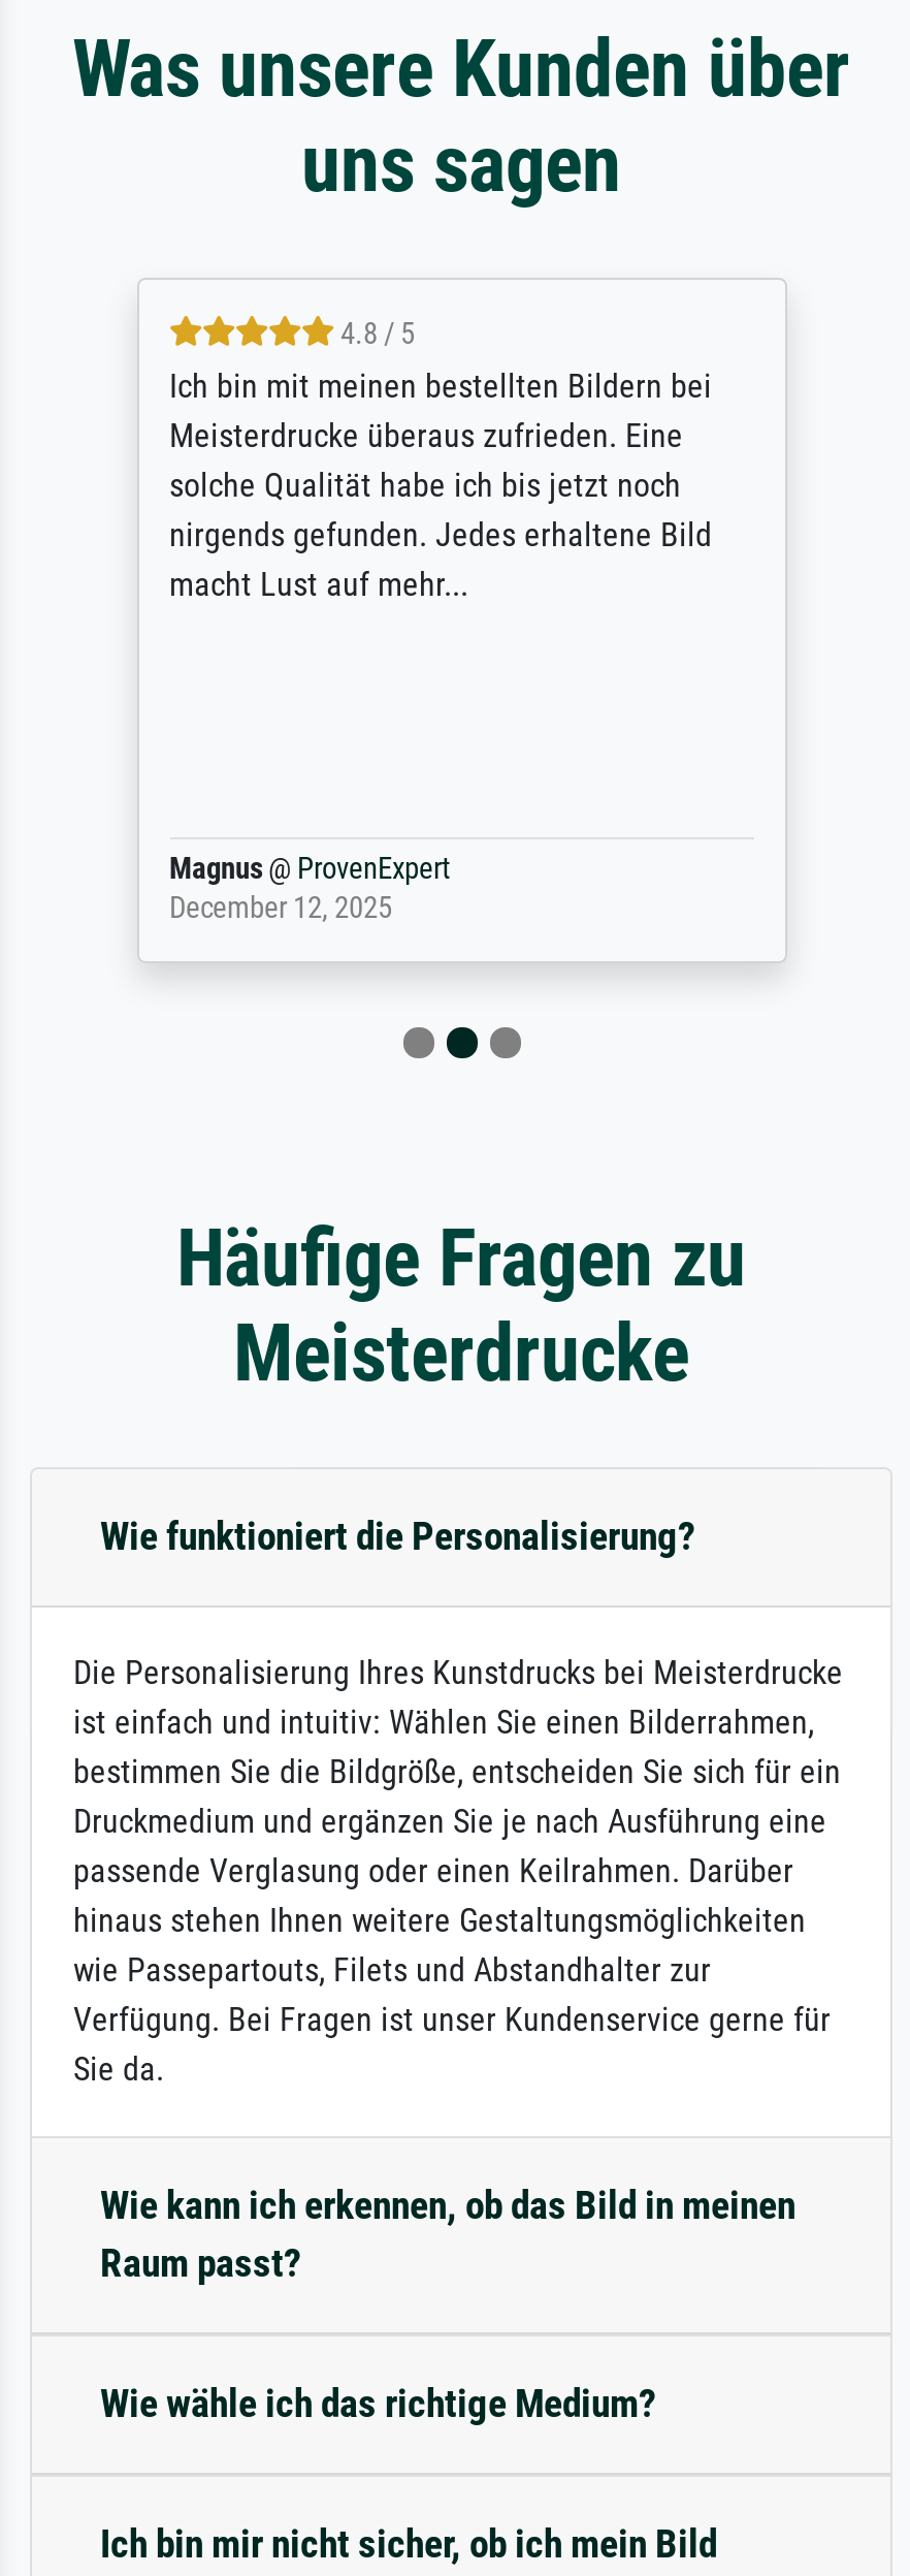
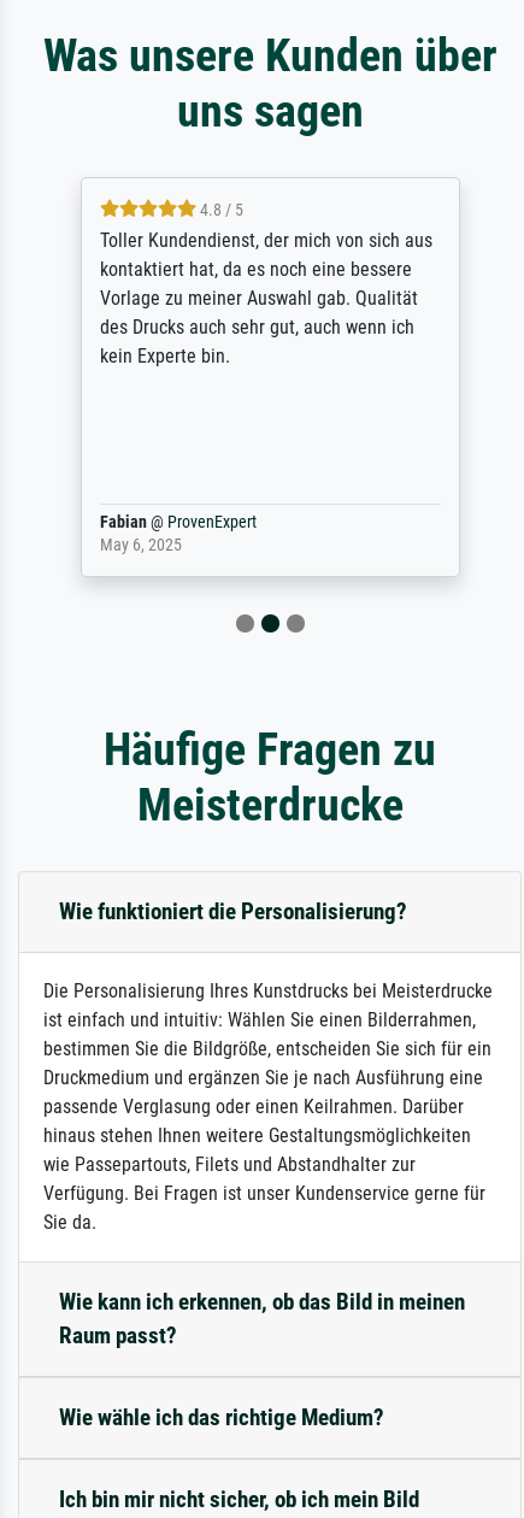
[169,367,712,605] Ich bin mit meinen bestellten Bildern bei | Meisterdrucke überaus zufrieden. Eine | solche Qualität habe ich bis jetzt noch | nirgends gefunden. Jedes erhaltene Bild | macht Lust auf mehr... -> [99,229,432,368] Toller Kundendienst, der mich von sich aus | kontaktiert hat, da es noch eine bessere | Vorlage zu meiner Auswahl gab. Qualität | des Drucks auch sehr gut, auch wenn ich | kein Experte bin.
[169,853,450,927] Magnus @ ProvenExpert | December 12, 2025 -> [99,513,256,556] Fabian @ ProvenExpert | May 6, 2025

